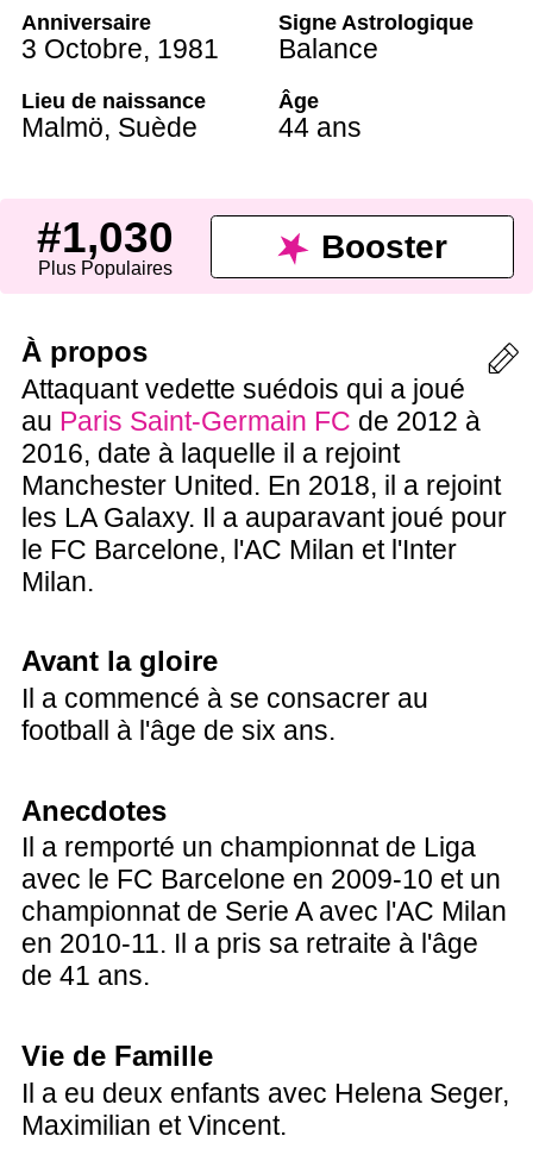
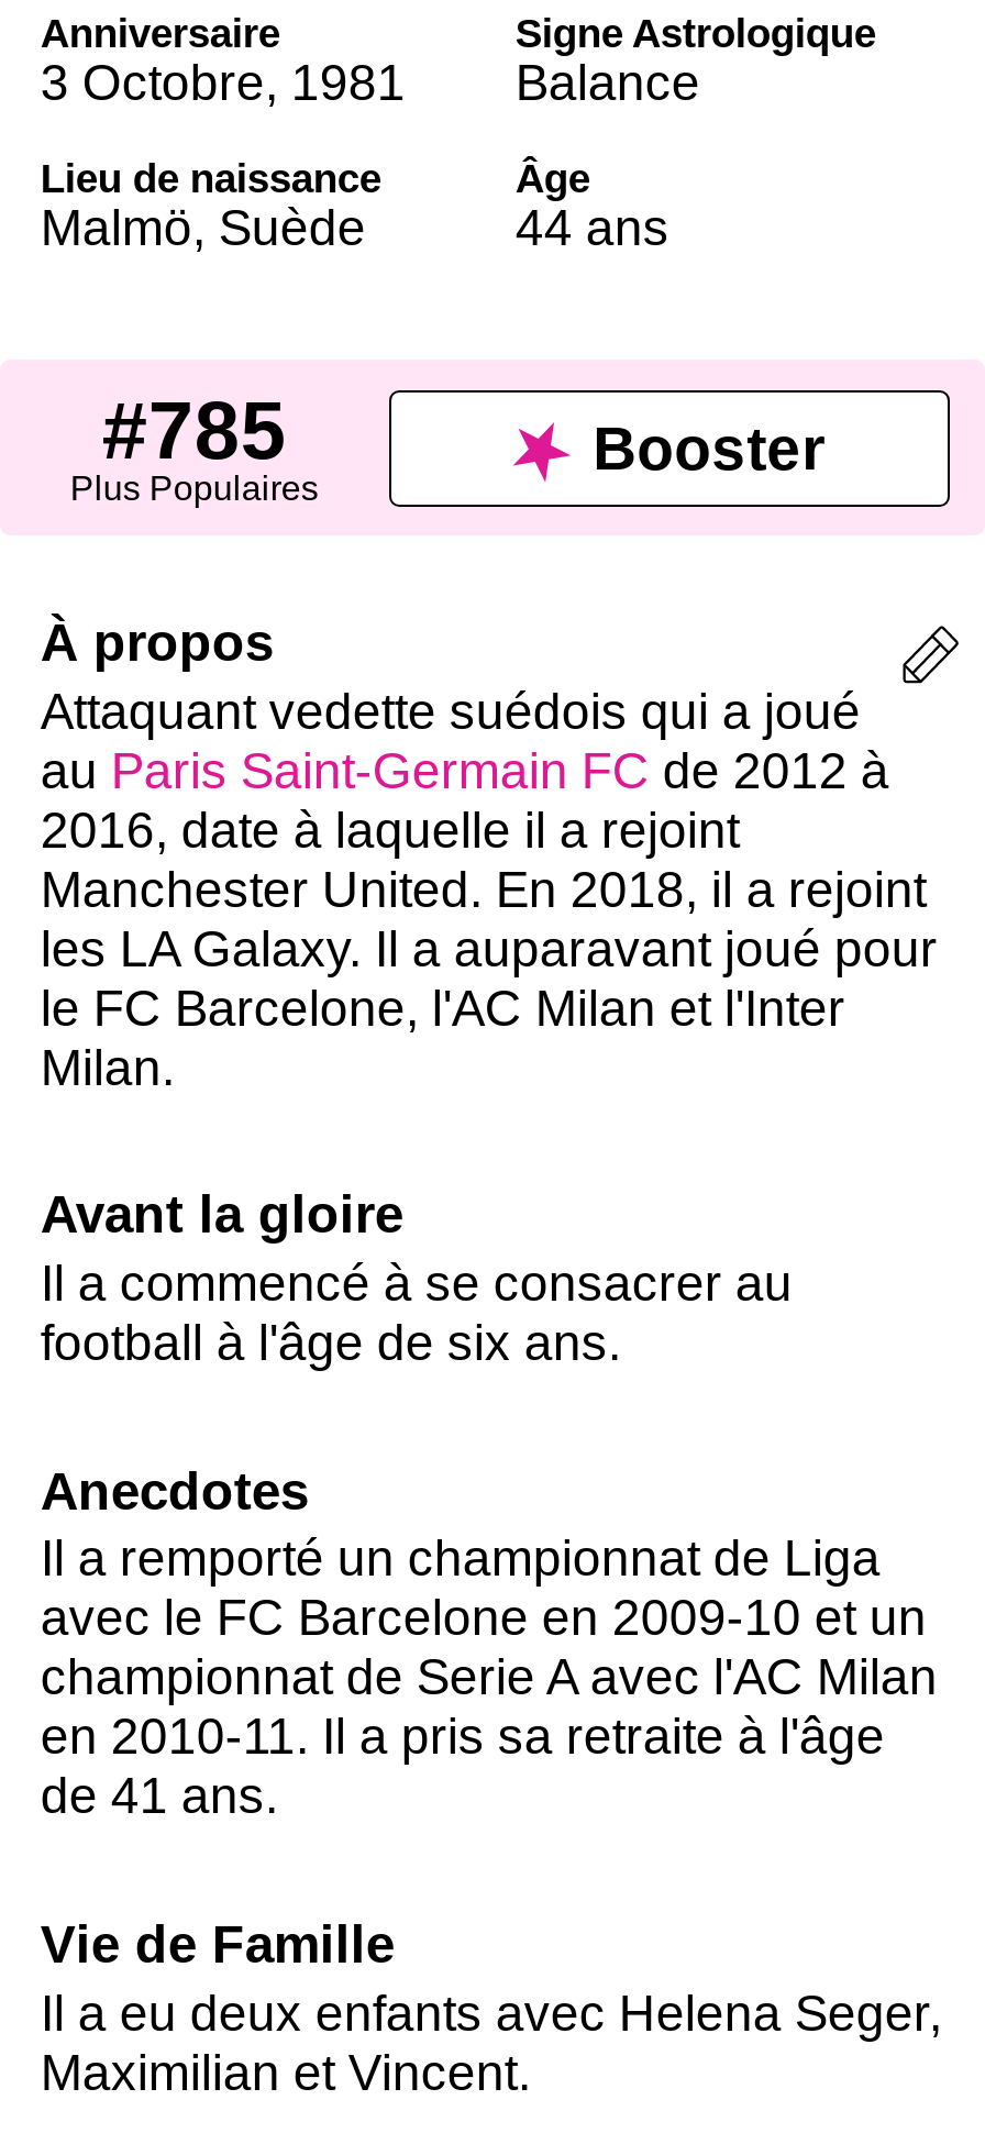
[37,212,173,261] #1,030 -> [102,385,286,475] #785

